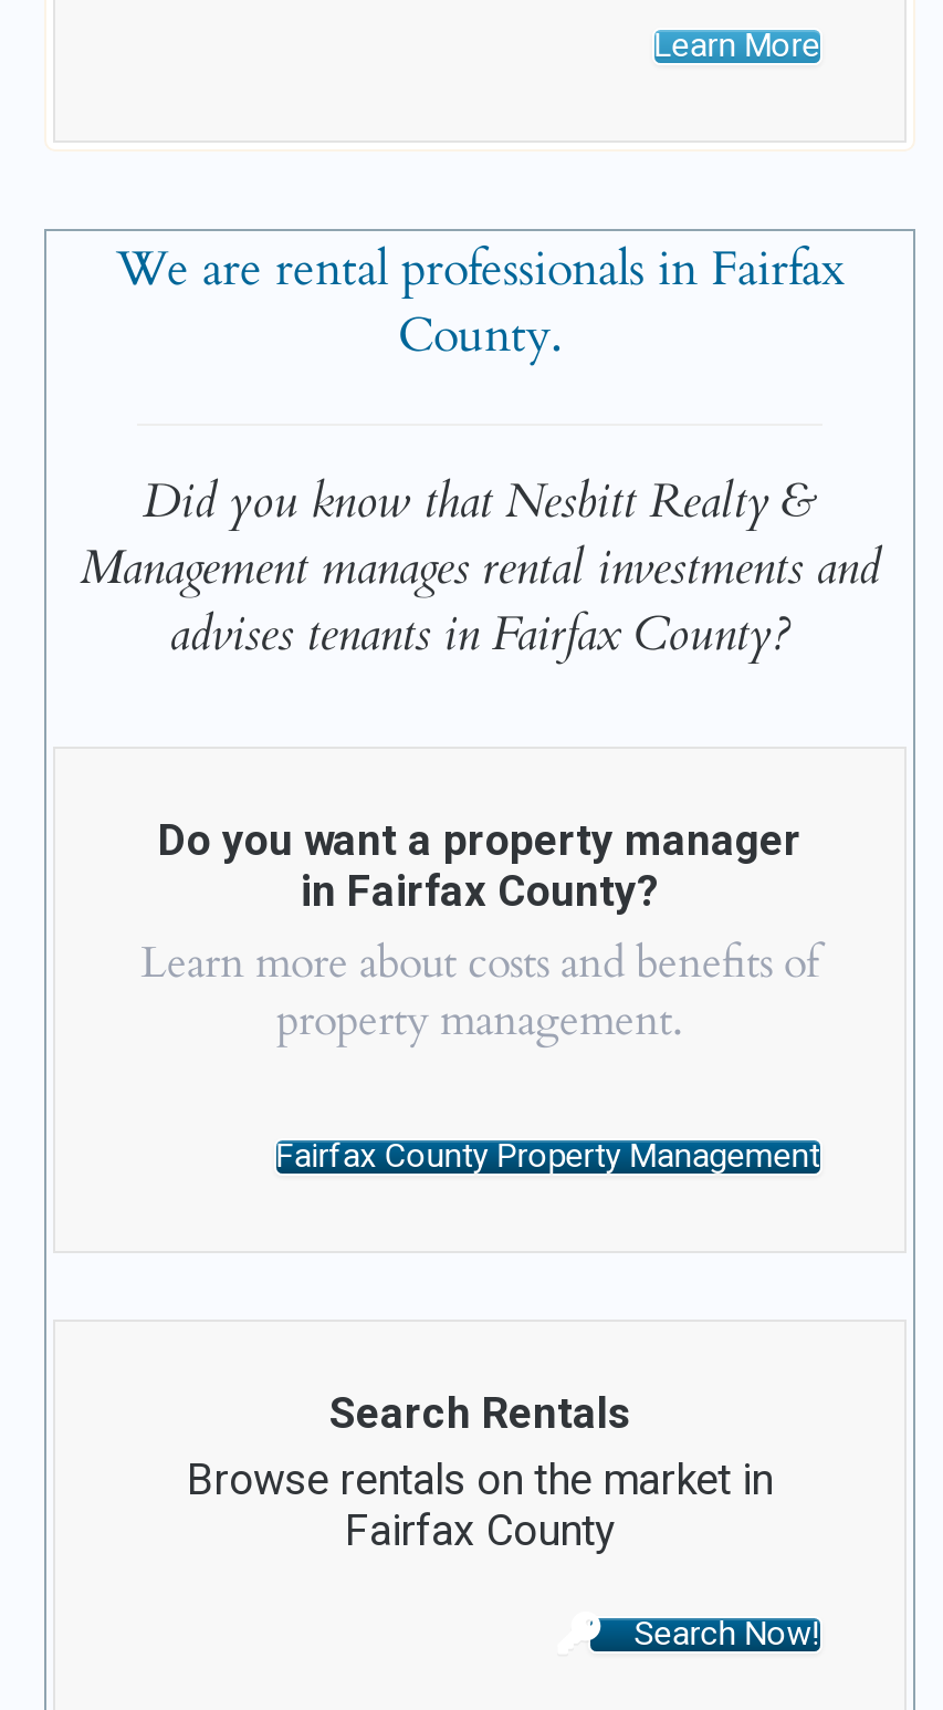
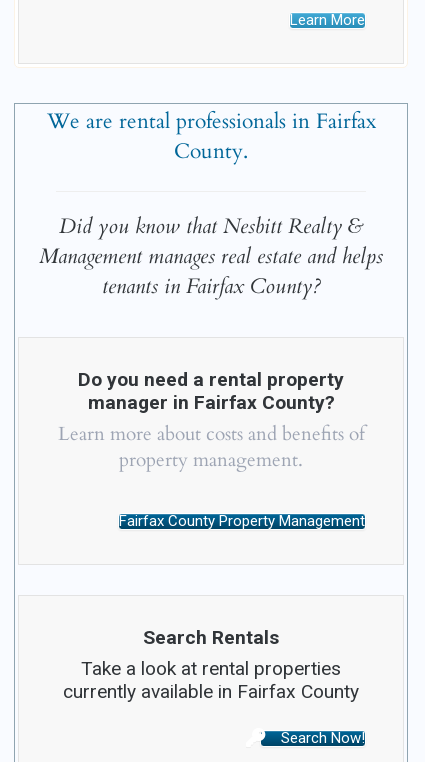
[80,537,880,667] Management manages rental investments and | advises tenants in Fairfax County? -> [39,242,383,301] Management manages real estate and helps | tenants in Fairfax County?
[158,816,801,917] Do you want a property manager | in Fairfax County? -> [78,368,344,414] Do you need a rental property | manager in Fairfax County?
[187,1455,773,1557] Browse rentals on the market in | Fairfax County -> [63,657,359,703] Take a look at rental properties | currently available in Fairfax County

